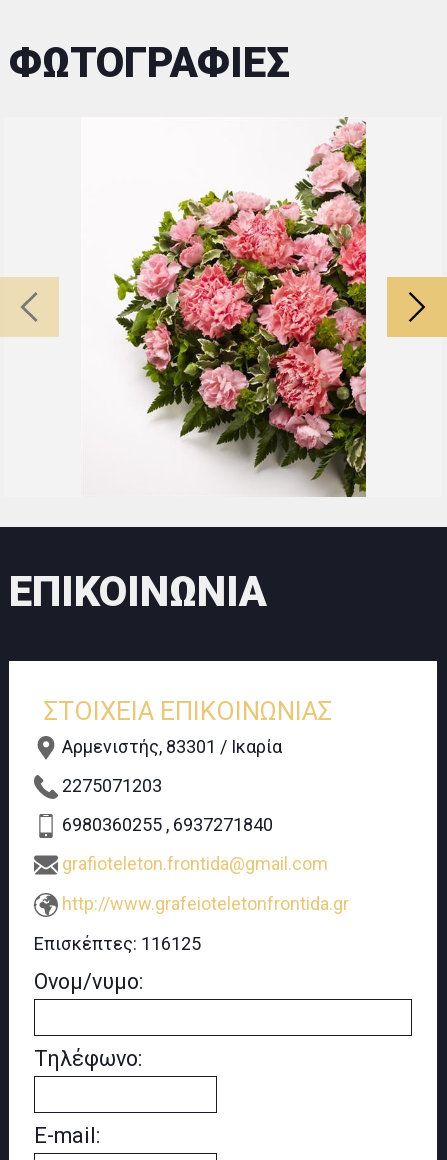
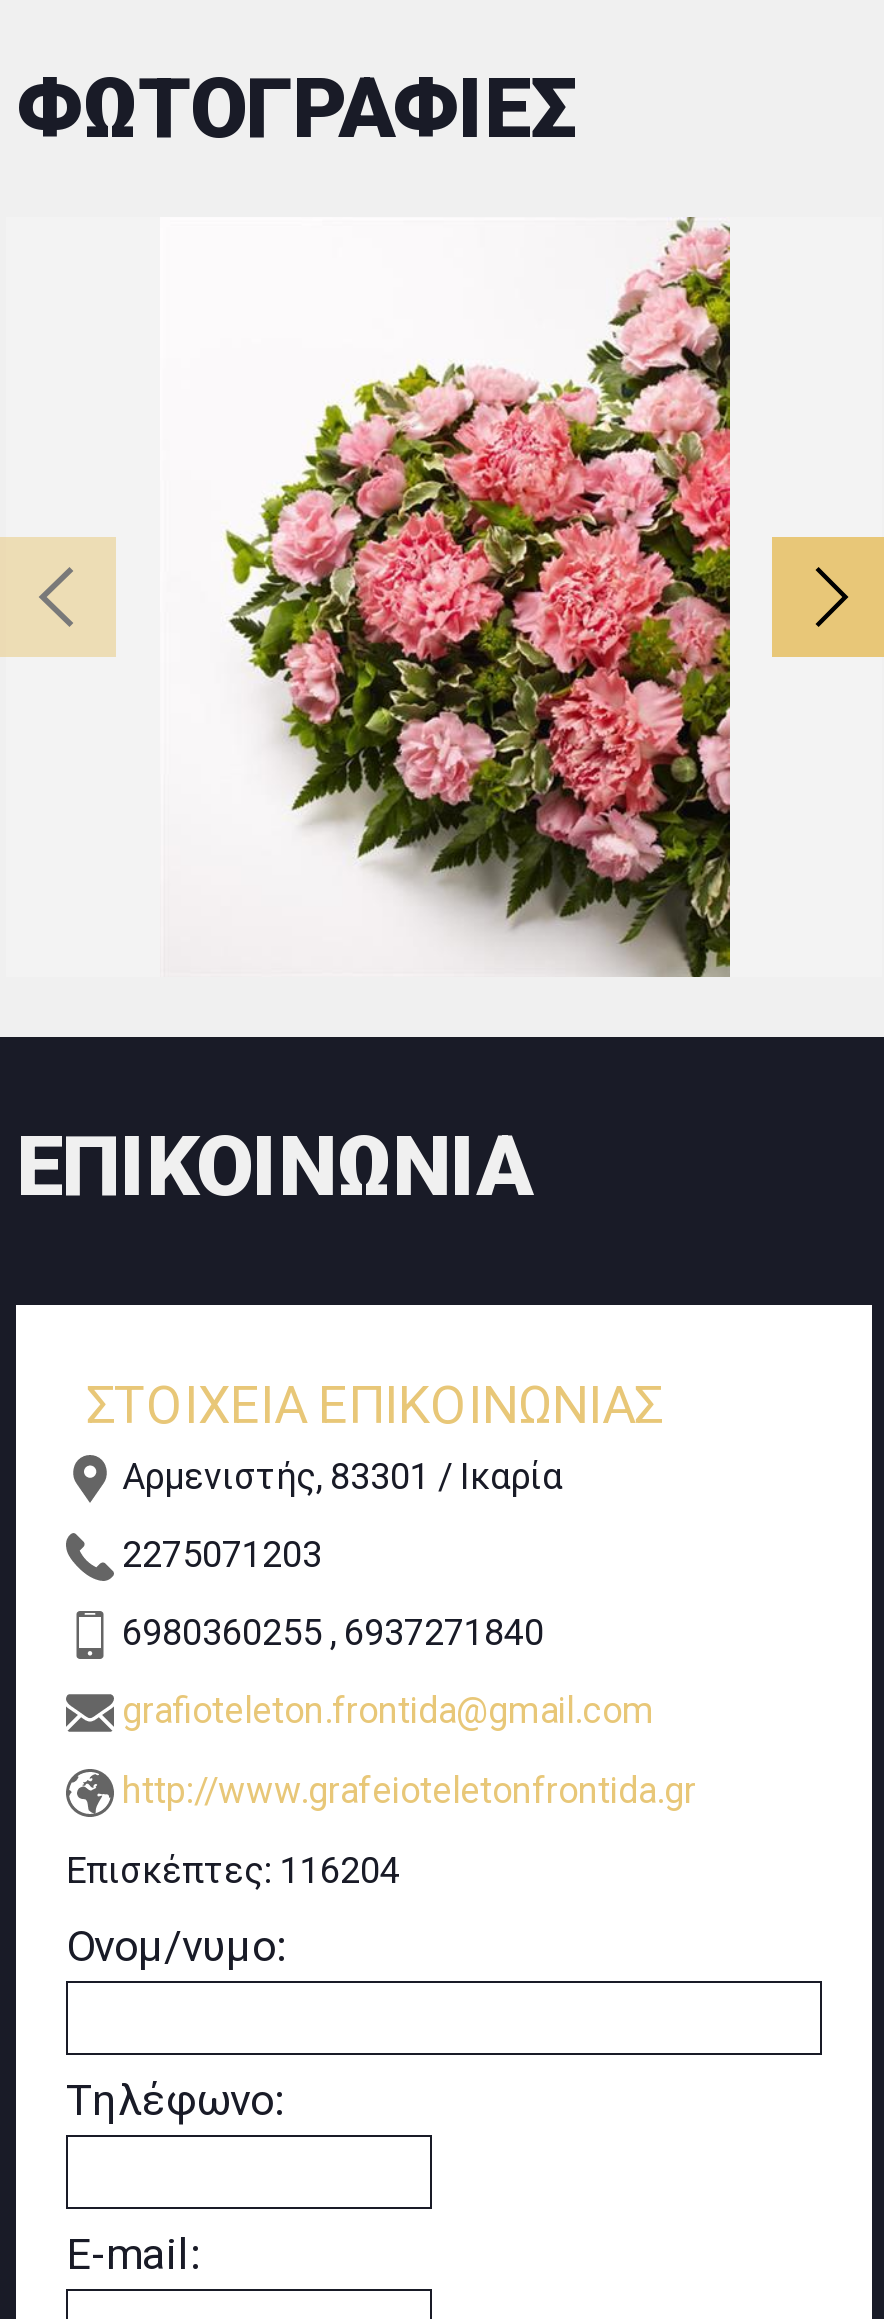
[34,933,201,954] Επισκέπτες: 116125 -> [66,1848,400,1890] Επισκέπτες: 116204

